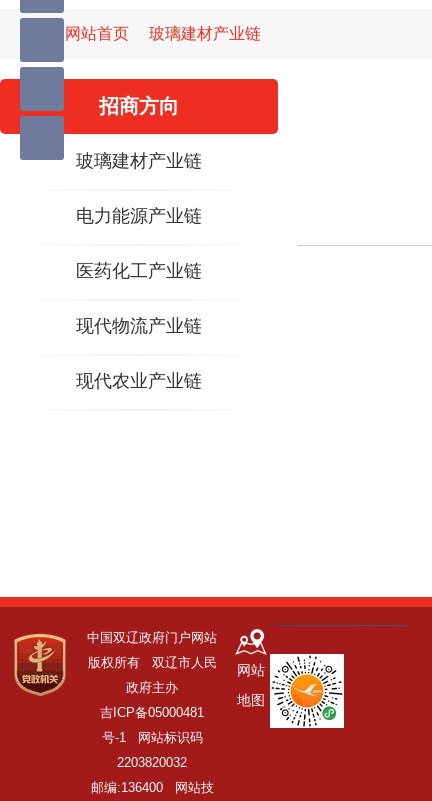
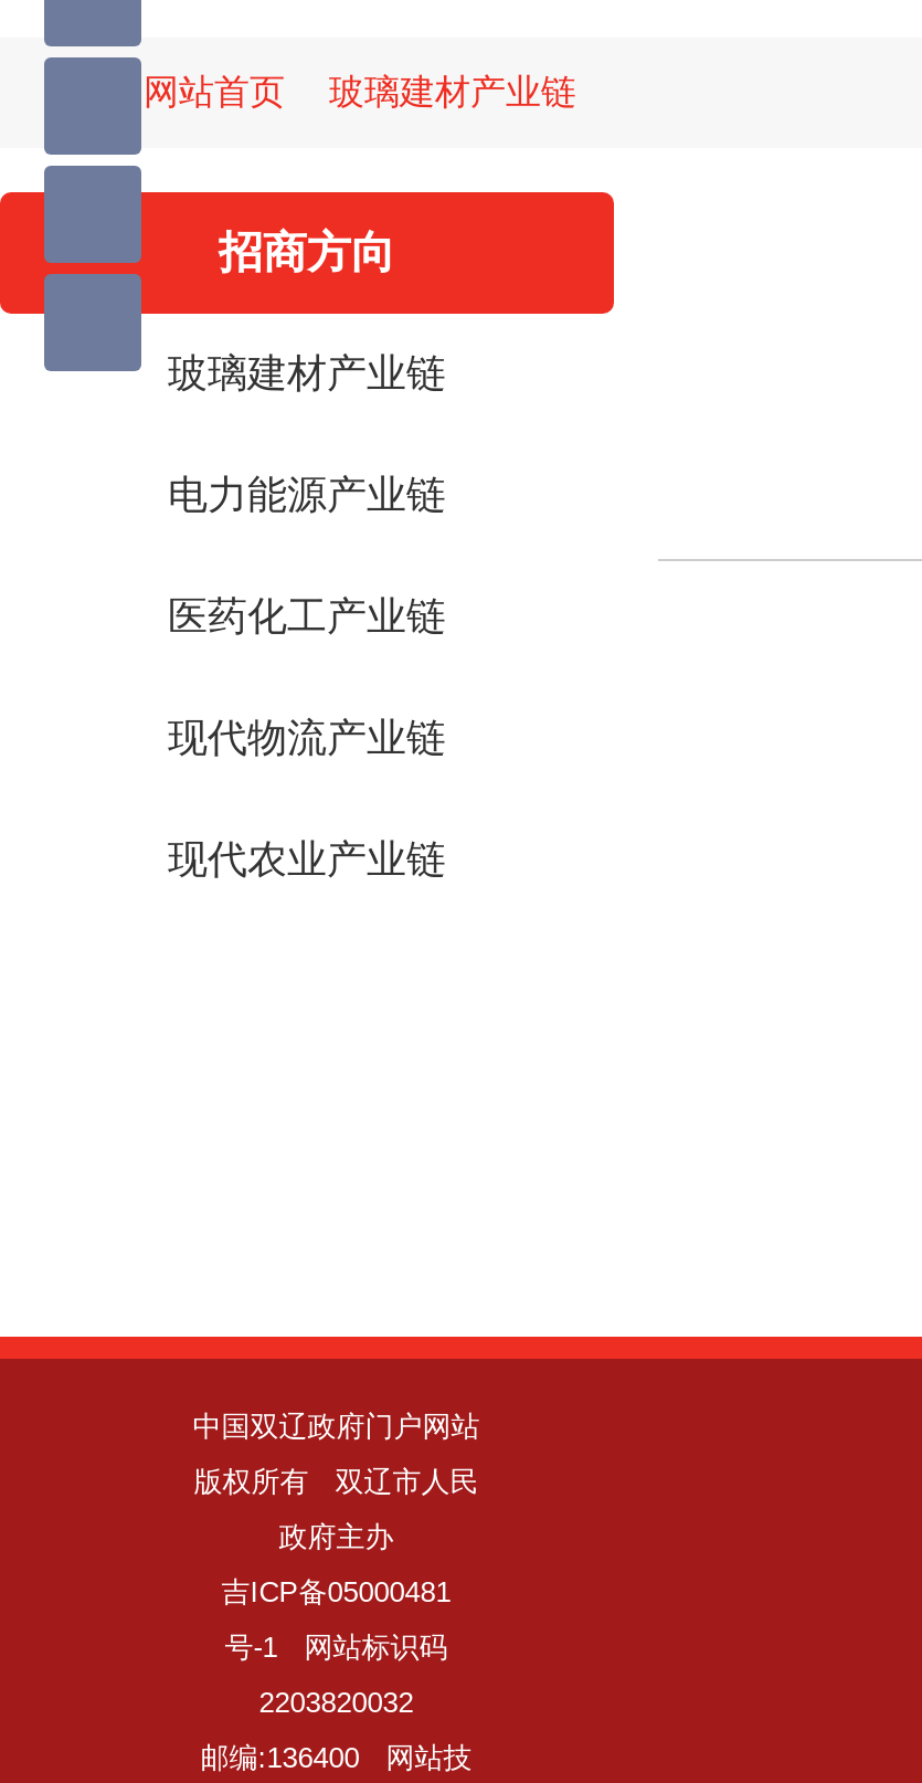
[235,625,408,729] [image] | 网站 | 地图 -> none
[13,633,67,697] [image] -> none

